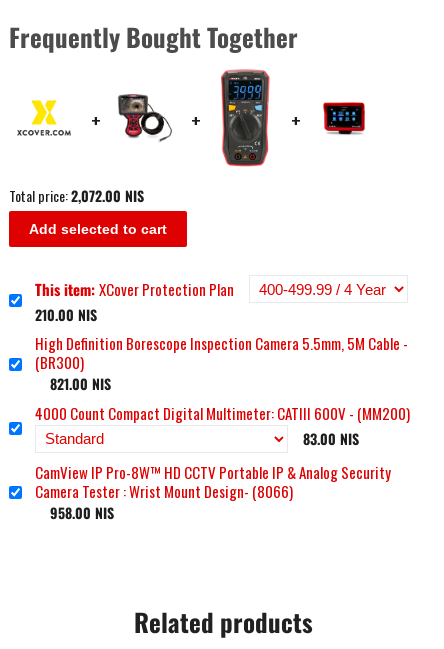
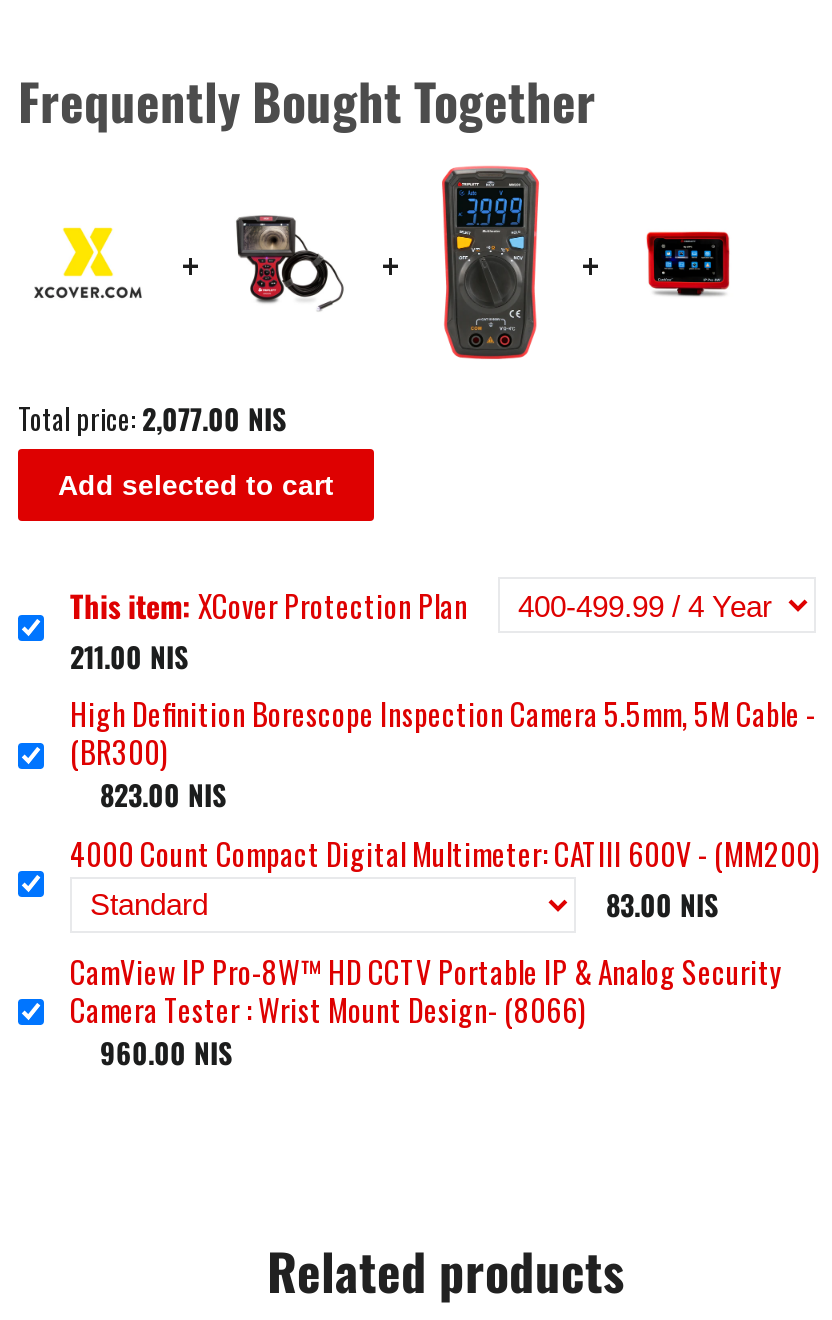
[9,185,144,206] Total price: 2,072.00 NIS -> [18,398,286,440] Total price: 2,077.00 NIS
[35,304,97,325] 210.00 NIS -> [70,636,188,678] 211.00 NIS
[50,373,111,394] 821.00 NIS -> [100,774,226,816] 823.00 NIS
[50,502,114,523] 958.00 NIS -> [100,1030,232,1072] 960.00 NIS

